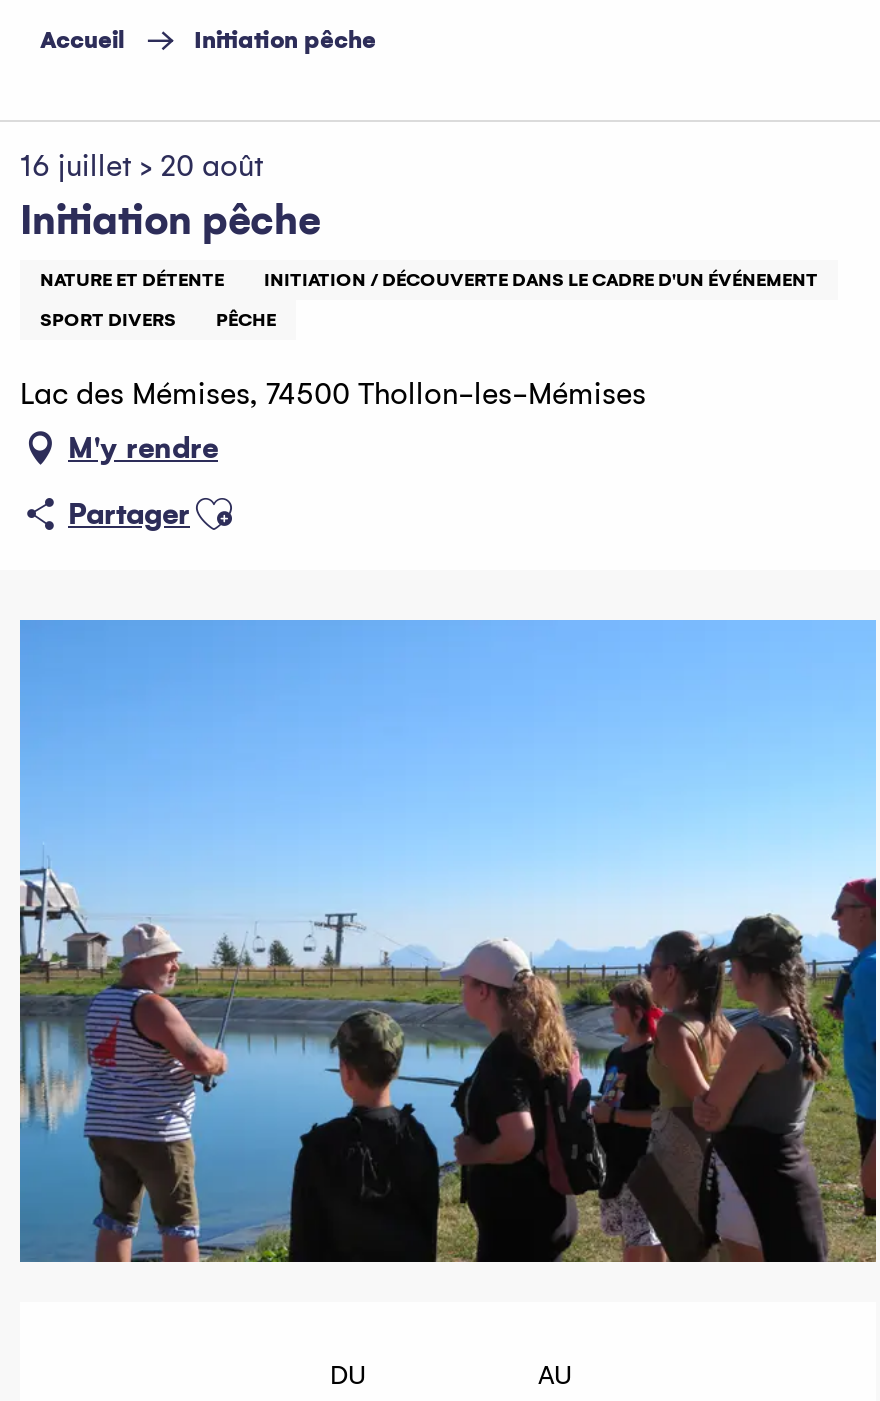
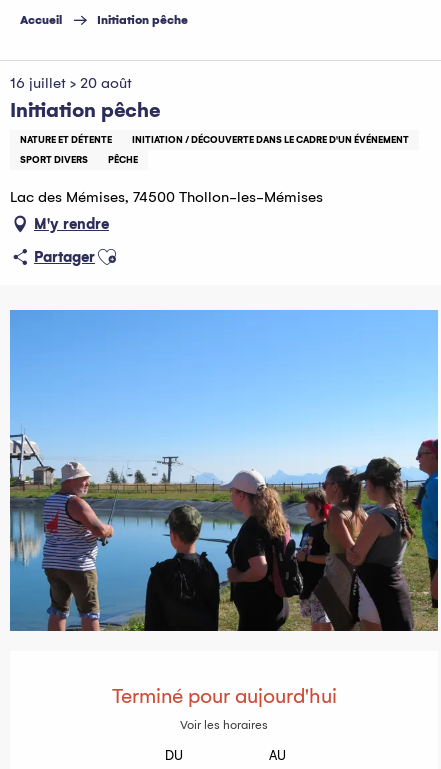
none -> [111,684,336,732] Terminé pour aujourd'hui | Voir les horaires

